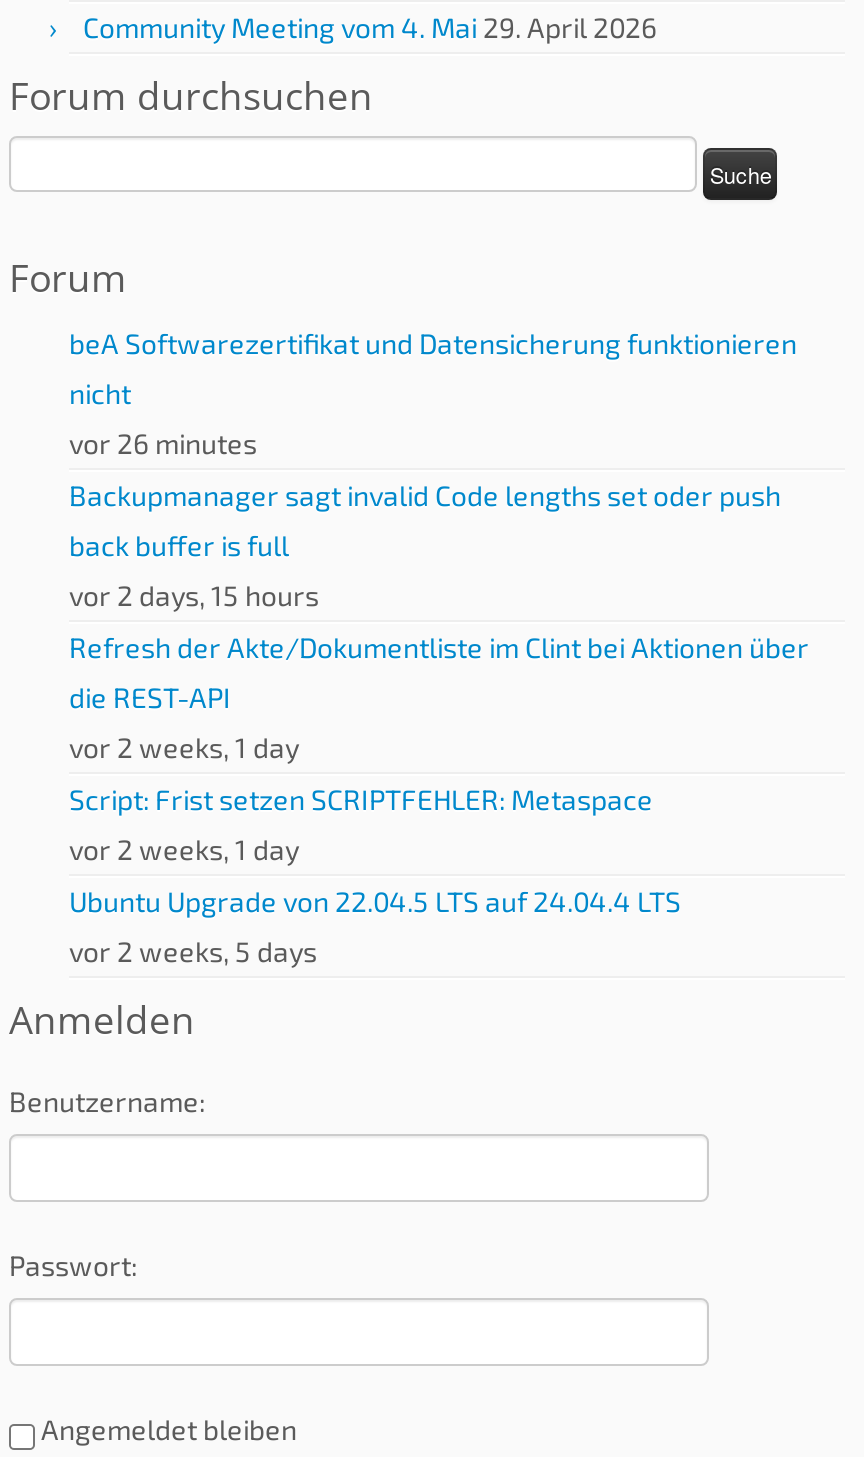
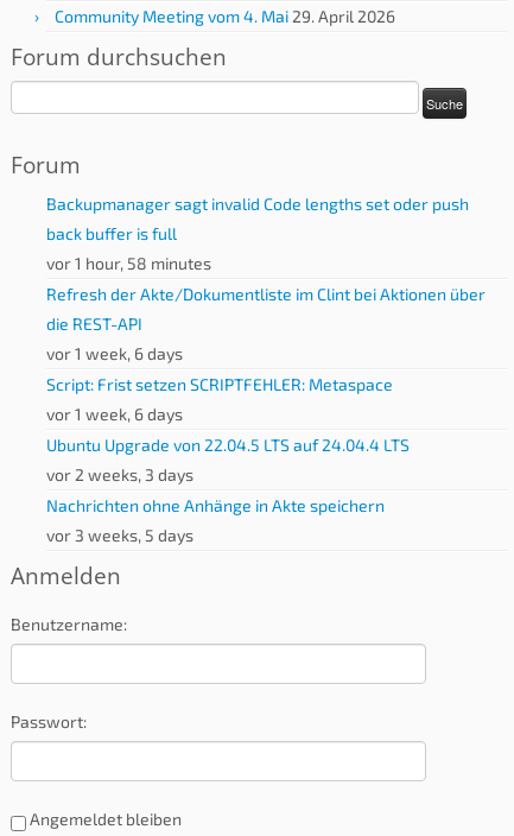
[69,325,797,459] beA Softwarezertifikat und Datensicherung funktionieren | nicht | vor 26 minutes -> none
moved [69,477,781,561] -> [46,193,469,243]: Backupmanager sagt invalid Code lengths set oder push | back buffer is full
[69,577,319,611] vor 2 days, 15 hours -> [46,253,211,273] vor 1 hour, 58 minutes
moved [69,629,809,713] -> [46,283,486,333]: Refresh der Akte/Dokumentliste im Clint bei Aktionen über | die REST-API
[69,729,299,763] vor 2 weeks, 1 day -> [46,343,183,363] vor 1 week, 6 days
moved [69,781,653,815] -> [46,374,393,394]: Script: Frist setzen SCRIPTFEHLER: Metaspace
[69,831,299,865] vor 2 weeks, 1 day -> [46,403,183,424] vor 1 week, 6 days
moved [69,883,681,917] -> [46,434,410,454]: Ubuntu Upgrade von 22.04.5 LTS auf 24.04.4 LTS
[69,933,317,967] vor 2 weeks, 5 days -> [46,464,385,545] vor 2 weeks, 3 days | Nachrichten ohne Anhänge in Akte speichern | vor 3 weeks, 5 days

